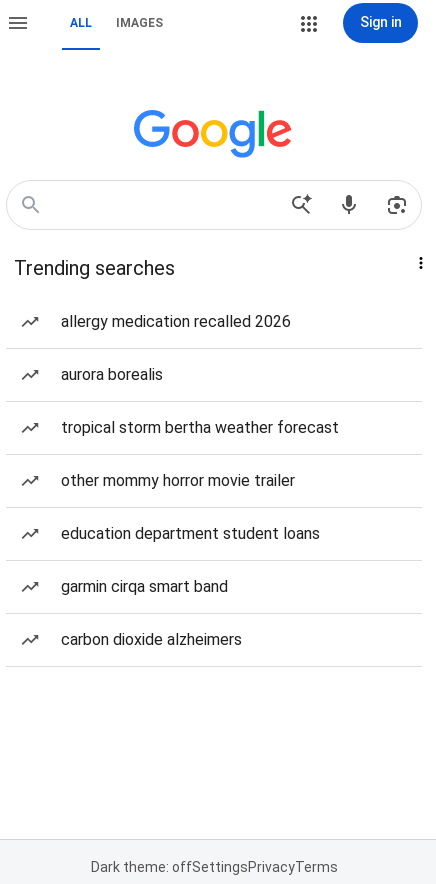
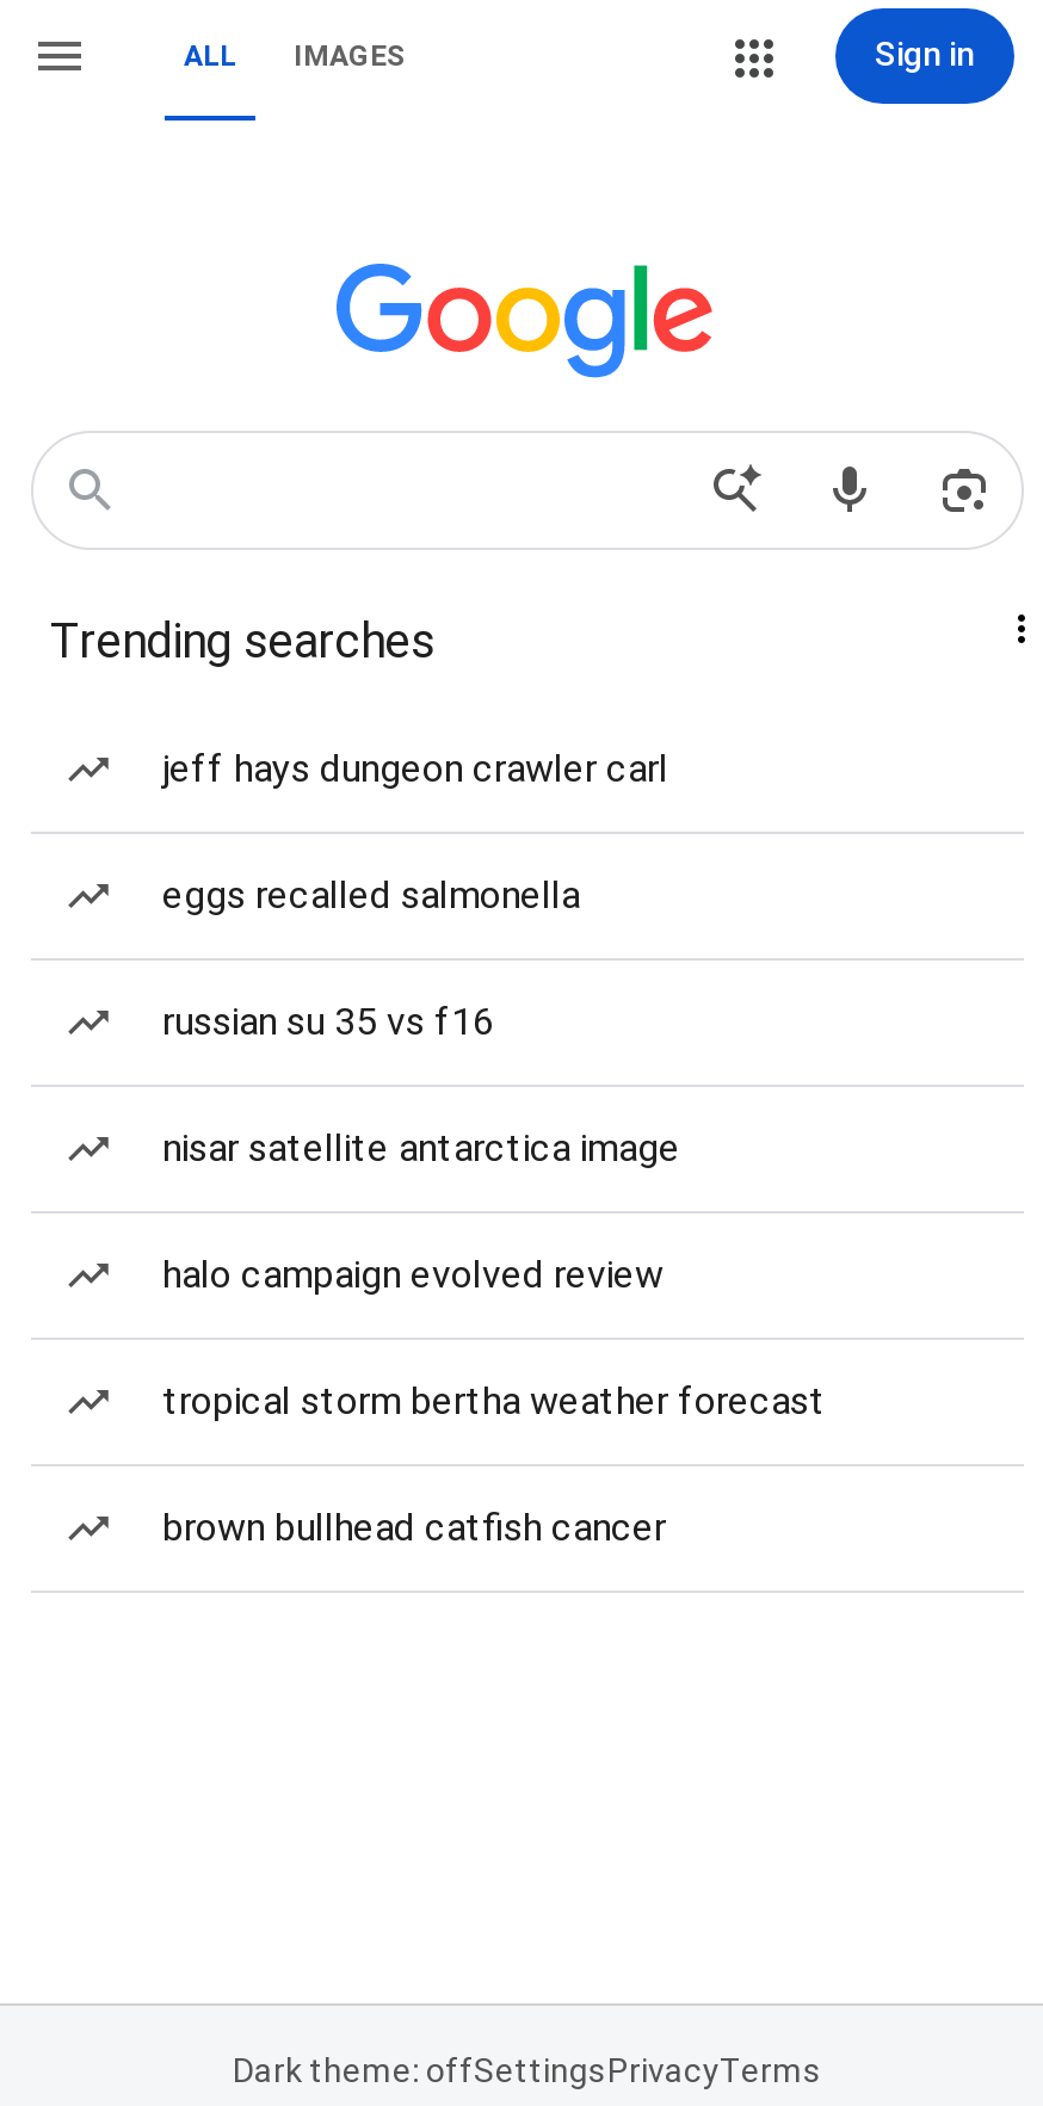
[61,312,291,384] allergy medication recalled 2026 | aurora borealis -> [162,746,680,1297] jeff hays dungeon crawler carl | eggs recalled salmonella | russian su 35 vs f16 | nisar satellite antarctica image | halo campaign evolved review
moved [61,418,339,437] -> [162,1378,826,1423]: tropical storm bertha weather forecast
[61,471,320,649] other mommy horror movie trailer | education department student loans | garmin cirqa smart band | carbon dioxide alzheimers -> [162,1505,666,1550] brown bullhead catfish cancer

